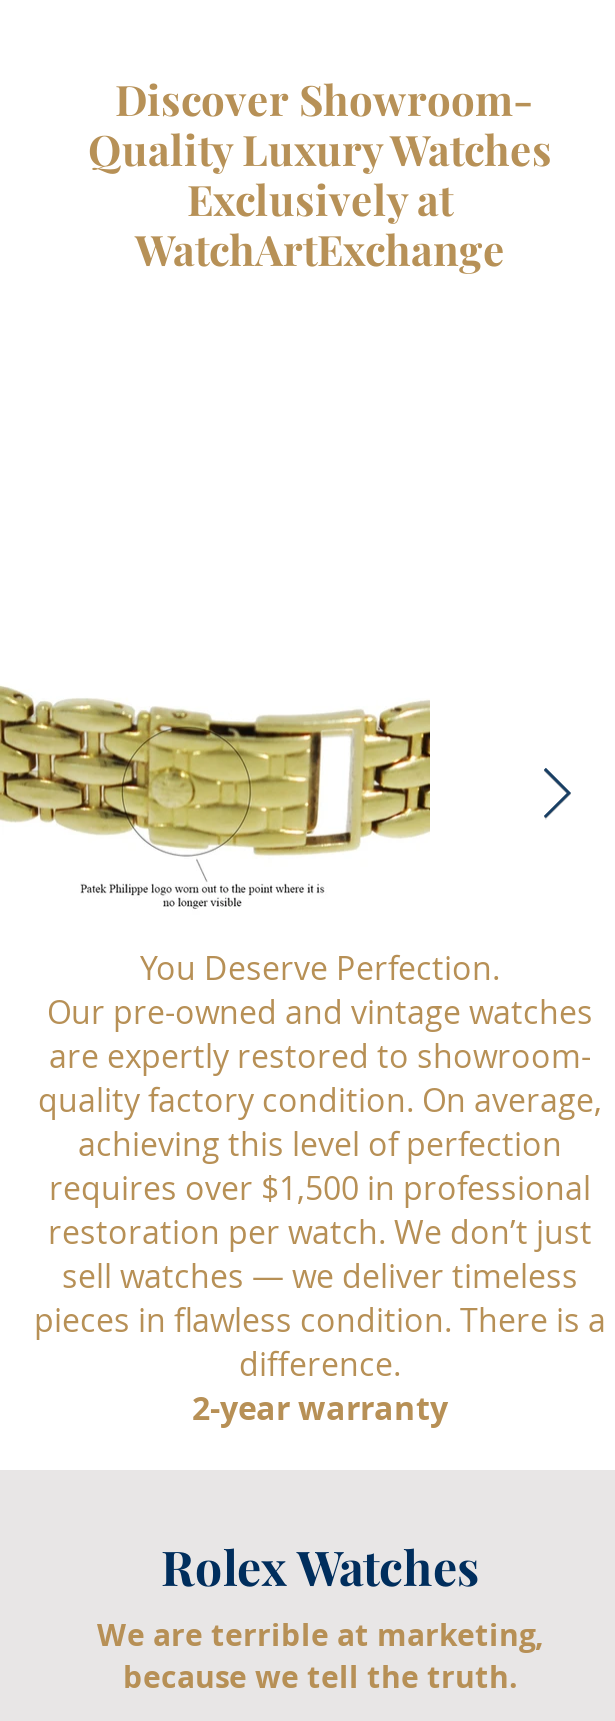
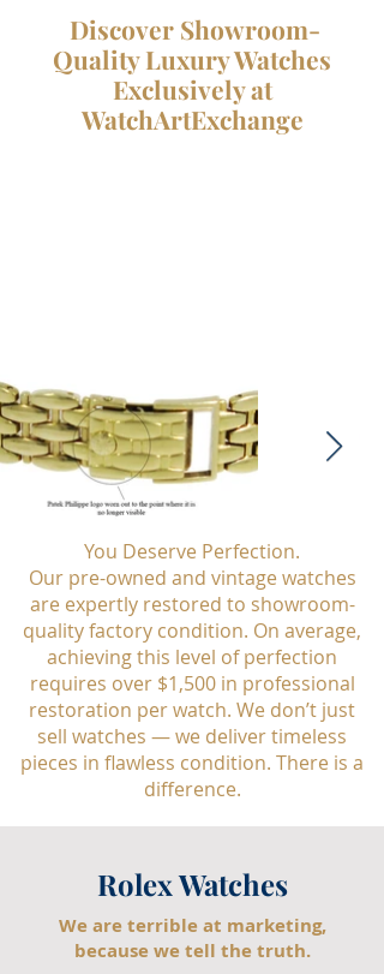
[192,1386,448,1430] 2-year warranty -> none

